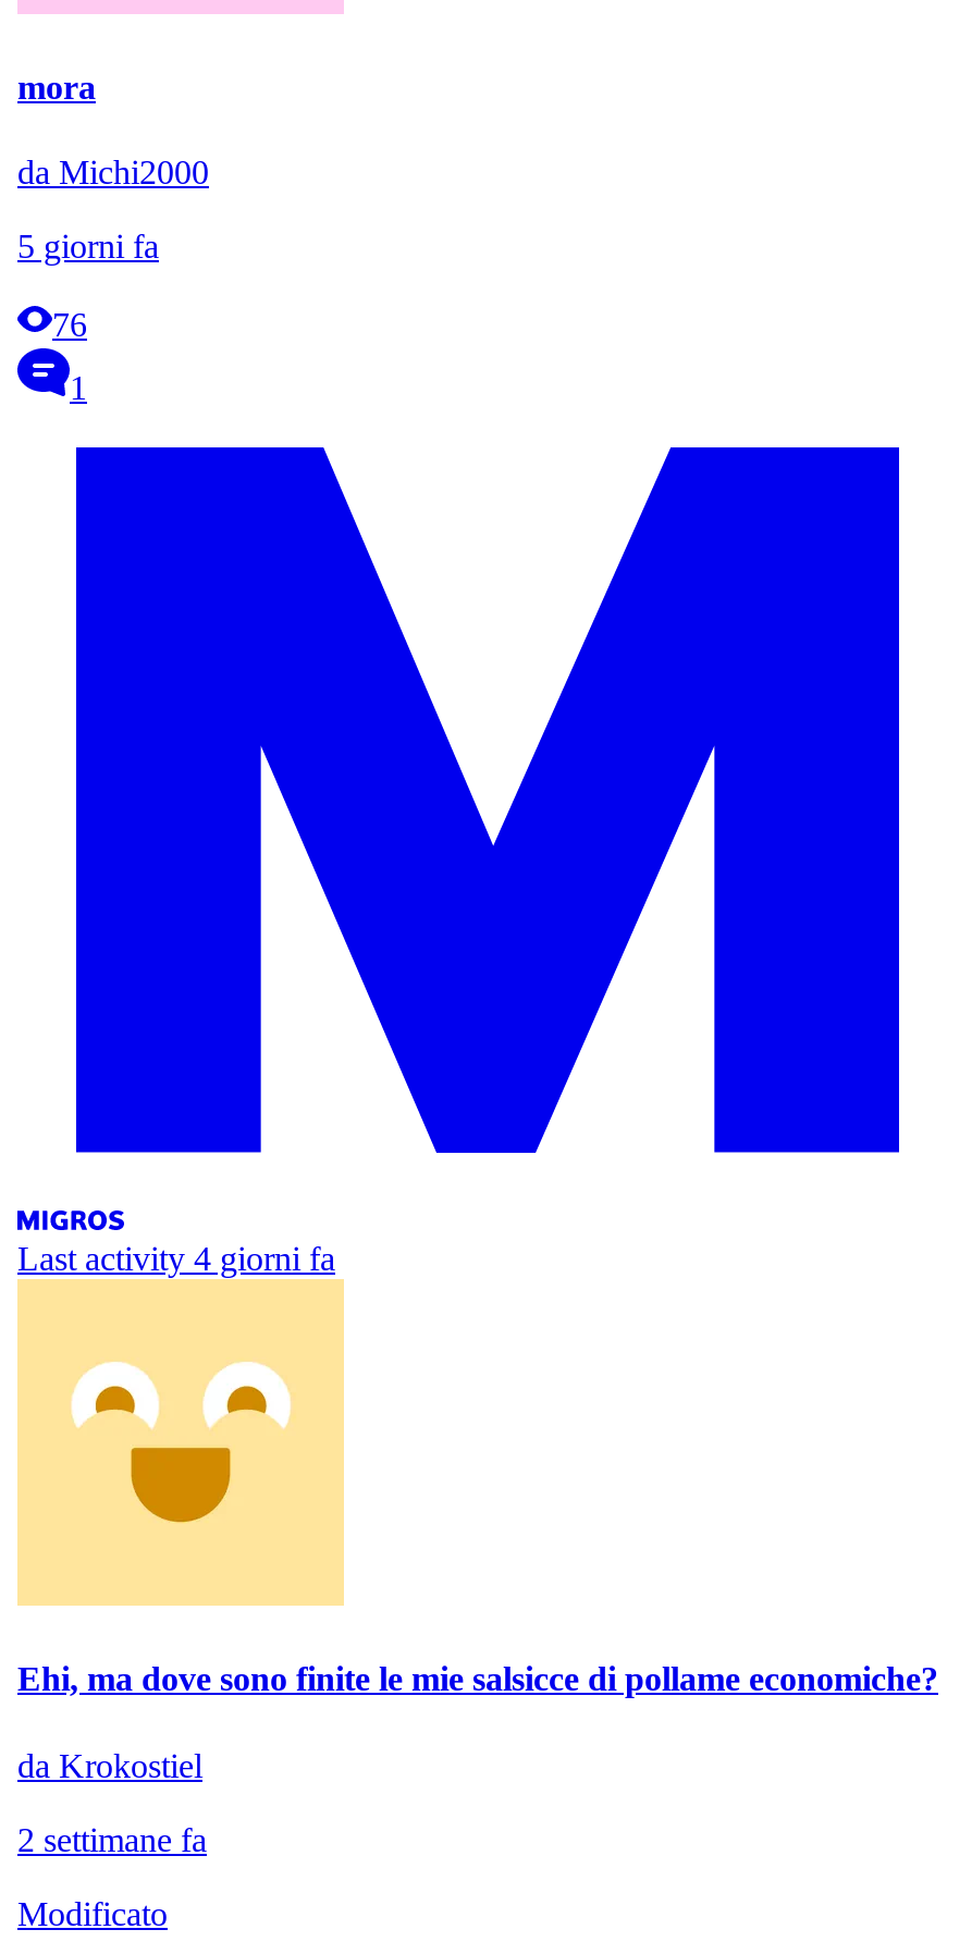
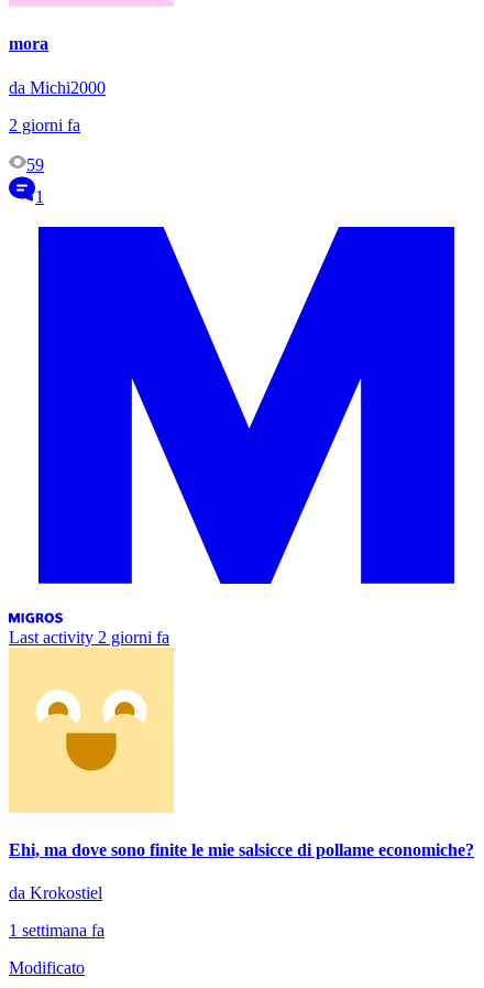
[17,228,159,265] 5 giorni fa -> [9,115,80,134] 2 giorni fa
[52,306,87,343] 76 -> [26,155,44,174] 59
[17,1240,335,1277] Last activity 4 giorni fa -> [9,627,169,646] Last activity 2 giorni fa
[17,1821,207,1858] 2 settimane fa -> [9,921,105,940] 1 settimana fa

